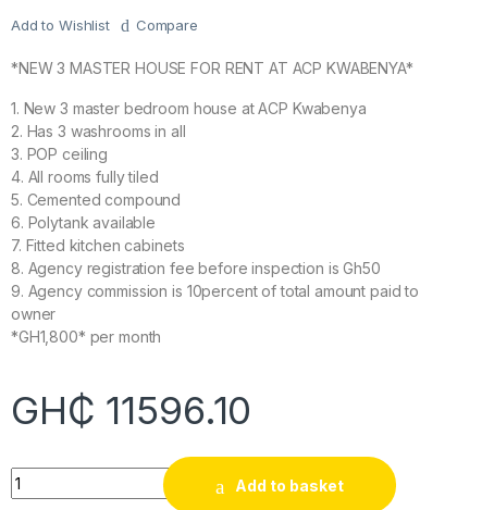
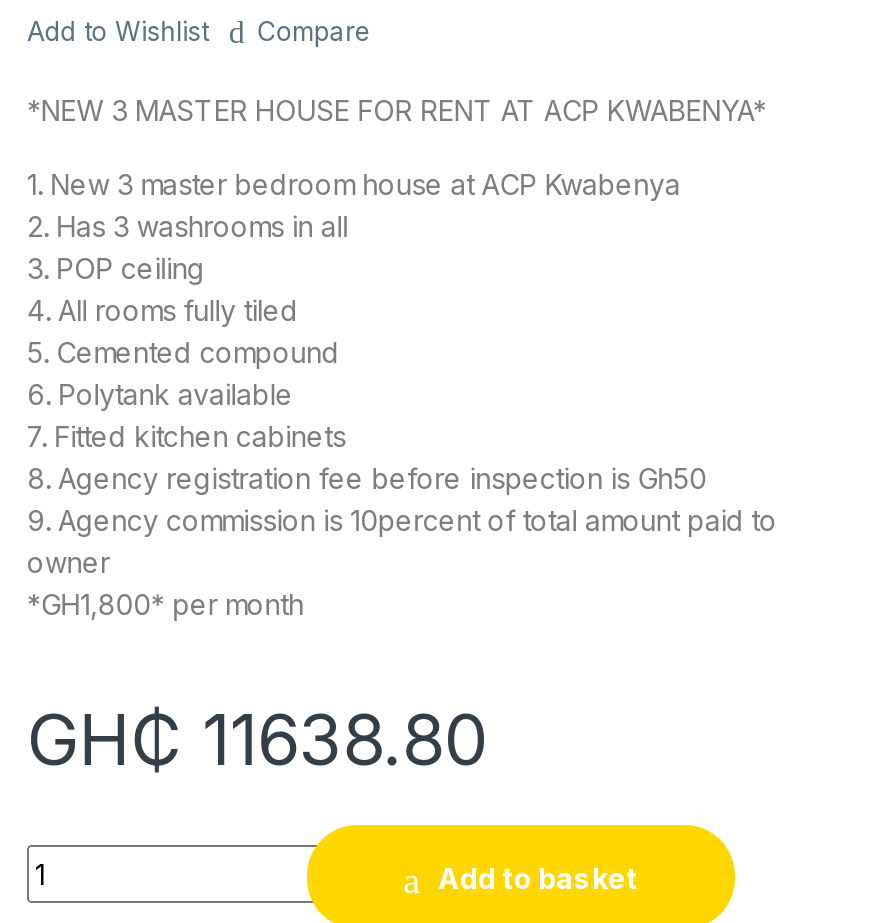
[11,387,252,433] GH₵ 11596.10 -> [27,697,488,781] GH₵ 11638.80

